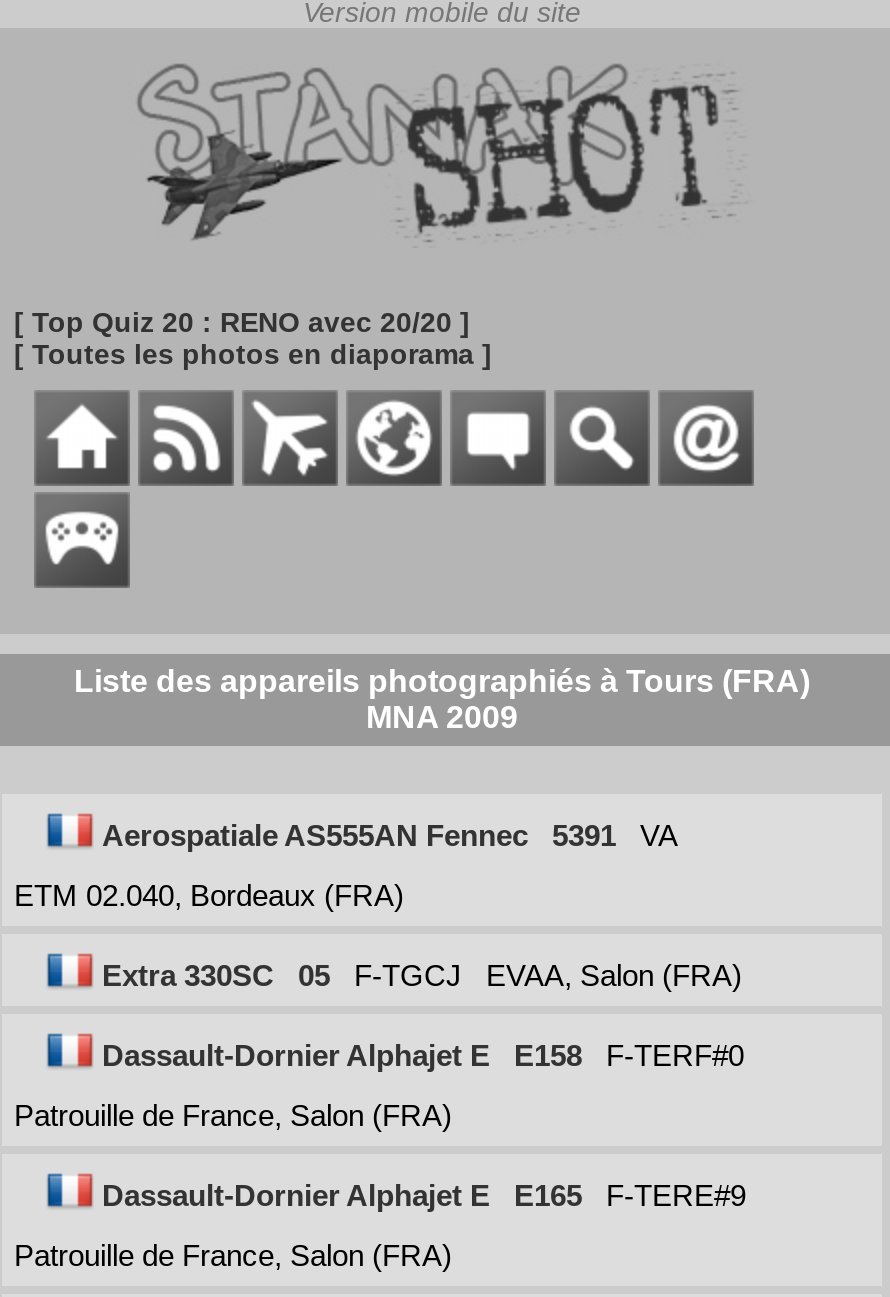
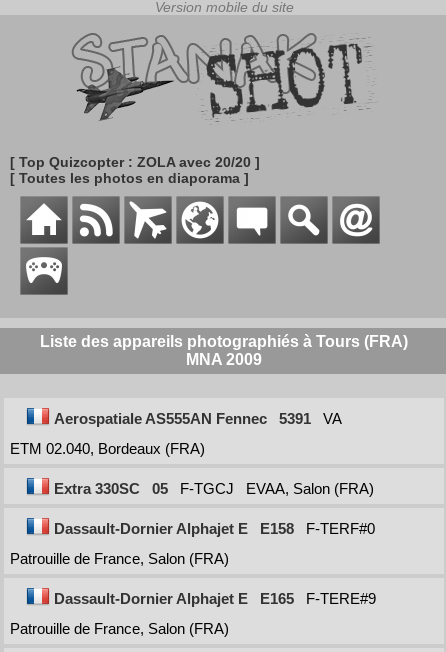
[14,306,470,338] [ Top Quiz 20 : RENO avec 20/20 ] -> [10,154,260,170] [ Top Quizcopter : ZOLA avec 20/20 ]

